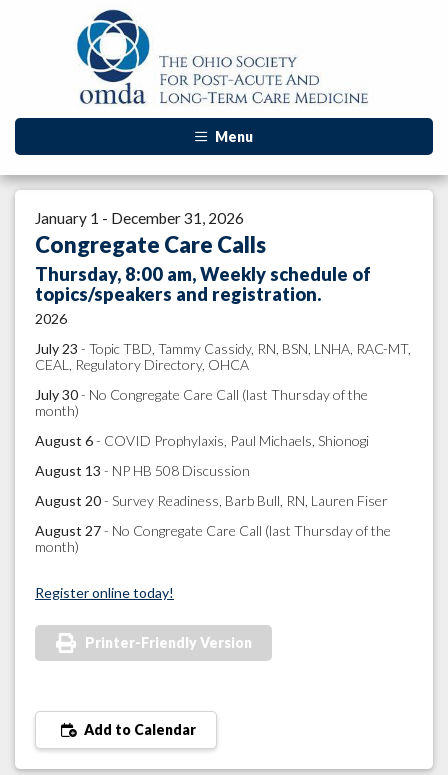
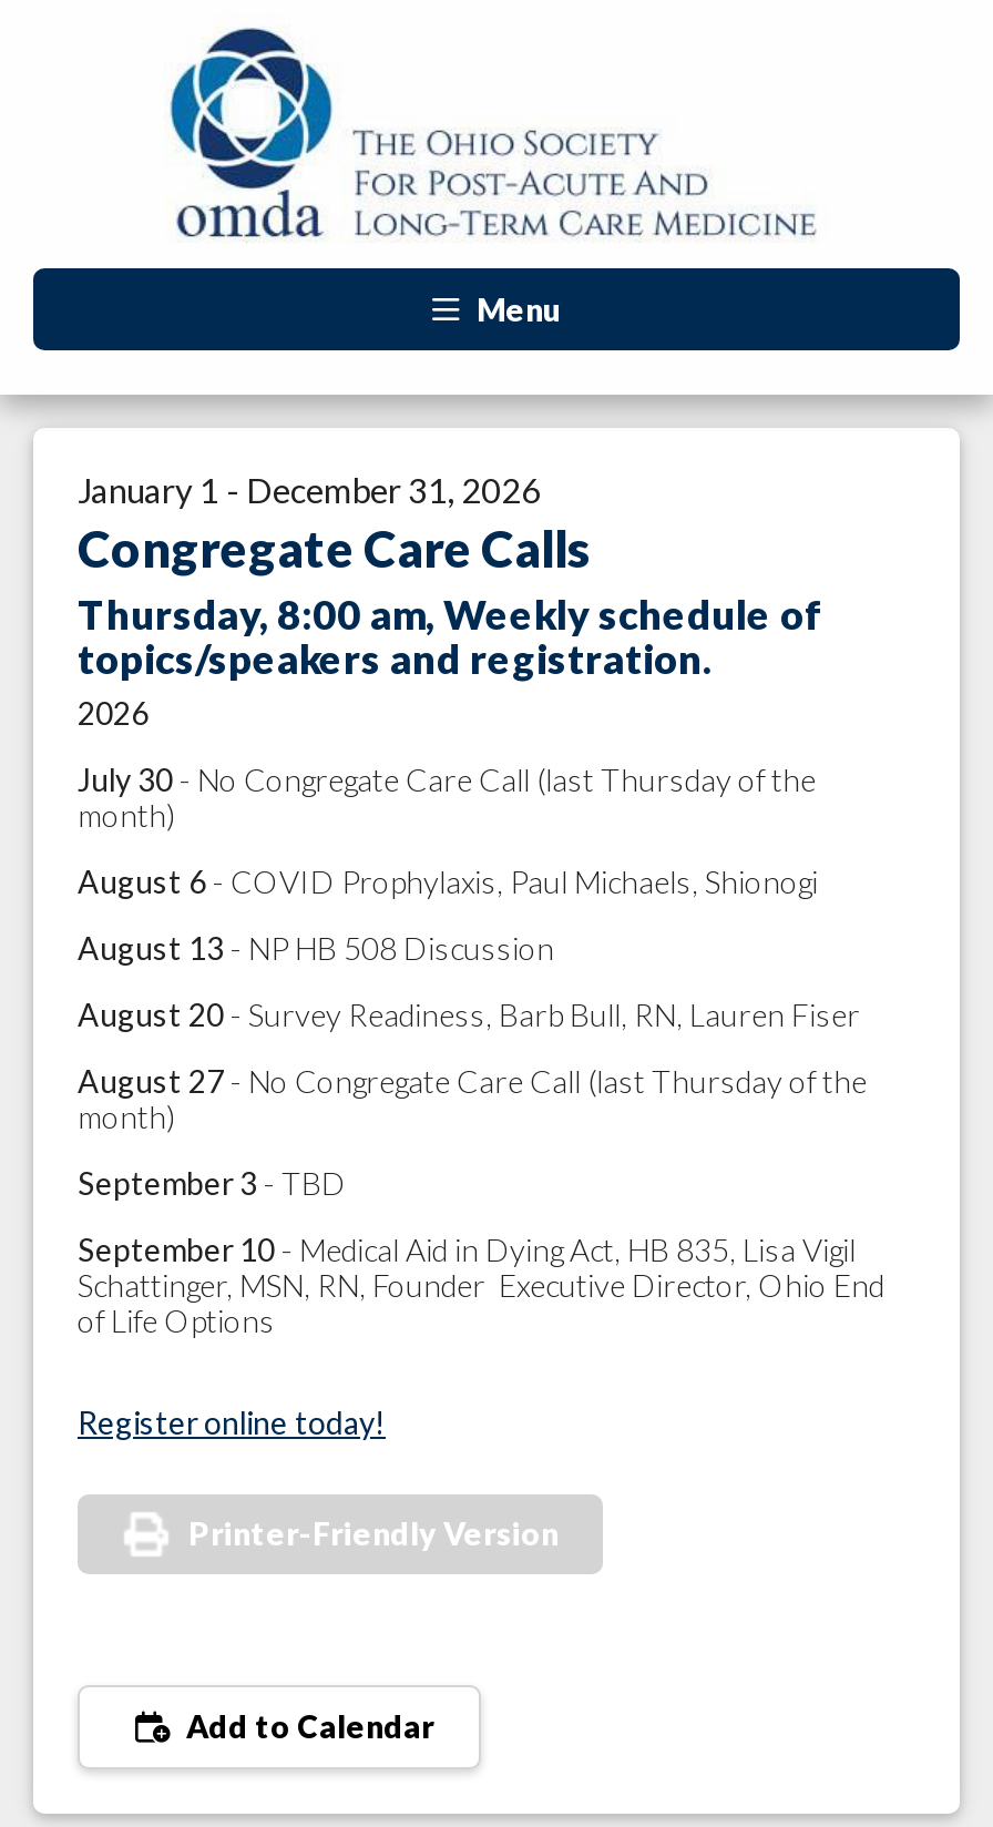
[35,340,411,373] July 23 - Topic TBD, Tammy Cassidy, RN, BSN, LNHA, RAC-MT, | CEAL, Regulatory Directory, OHCA -> none
moved [35,386,391,555] -> [78,761,867,1136]: July 30 - No Congregate Care Call (last Thursday of the | month) | August 6 - COVID Prophylaxis, Paul Michaels, Shionogi | August 13 - NP HB 508 Discussion | August 20 - Survey Readiness, Barb Bull, RN, Lauren Fiser | August 27 - No Congregate Care Call (last Thursday of the | month)
none -> [78,1165,884,1340] September 3 - TBD | September 10 - Medical Aid in Dying Act, HB 835, Lisa Vigil | Schattinger, MSN, RN, Founder Executive Director, Ohio End | of Life Options

